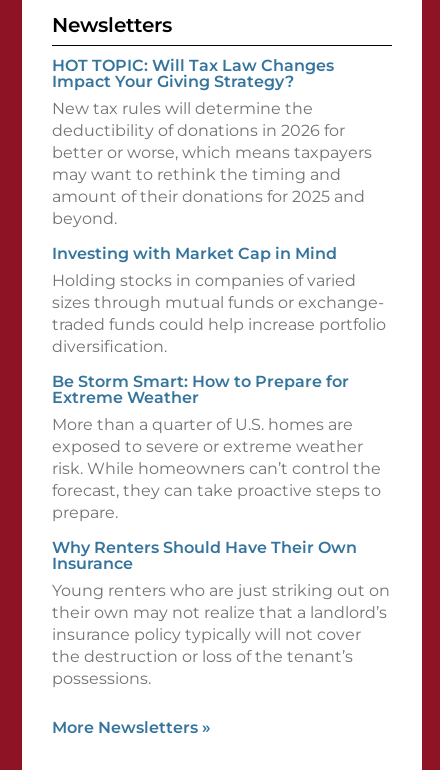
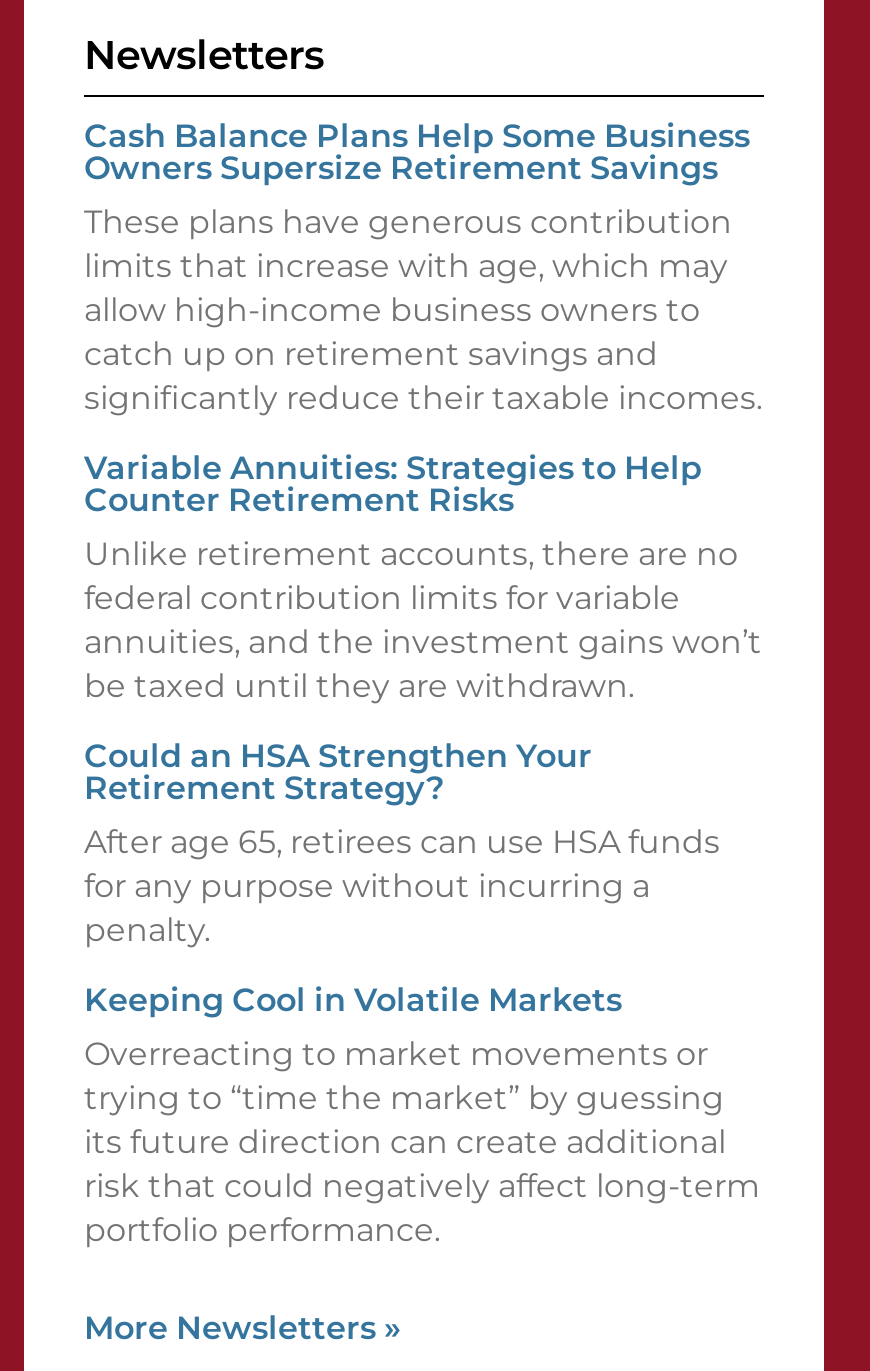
[52,56,372,228] HOT TOPIC: Will Tax Law Changes | Impact Your Giving Strategy? | New tax rules will determine the | deductibility of donations in 2026 for | better or worse, which means taxpayers | may want to rethink the timing and | amount of their donations for 2025 and | beyond. -> [84,116,762,416] Cash Balance Plans Help Some Business | Owners Supersize Retirement Savings | These plans have generous contribution | limits that increase with age, which may | allow high-income business owners to | catch up on retirement savings and | significantly reduce their taxable incomes.
[52,244,386,356] Investing with Market Cap in Mind | Holding stocks in companies of varied | sizes through mutual funds or exchange- | traded funds could help increase portfolio | diversification. -> [84,448,762,704] Variable Annuities: Strategies to Help | Counter Retirement Risks | Unlike retirement accounts, there are no | federal contribution limits for variable | annuities, and the investment gains won’t | be taxed until they are withdrawn.
[52,372,381,522] Be Storm Smart: How to Prepare for | Extreme Weather | More than a quarter of U.S. homes are | exposed to severe or extreme weather | risk. While homeowners can’t control the | forecast, they can take proactive steps to | prepare. -> [84,736,720,948] Could an HSA Strengthen Your | Retirement Strategy? | After age 65, retirees can use HSA funds | for any purpose without incurring a | penalty.
[52,538,390,688] Why Renters Should Have Their Own | Insurance | Young renters who are just striking out on | their own may not realize that a landlord’s | insurance policy typically will not cover | the destruction or loss of the tenant’s | possessions. -> [84,980,760,1248] Keeping Cool in Volatile Markets | Overreacting to market movements or | trying to “time the market” by guessing | its future direction can create additional | risk that could negatively affect long-term | portfolio performance.

